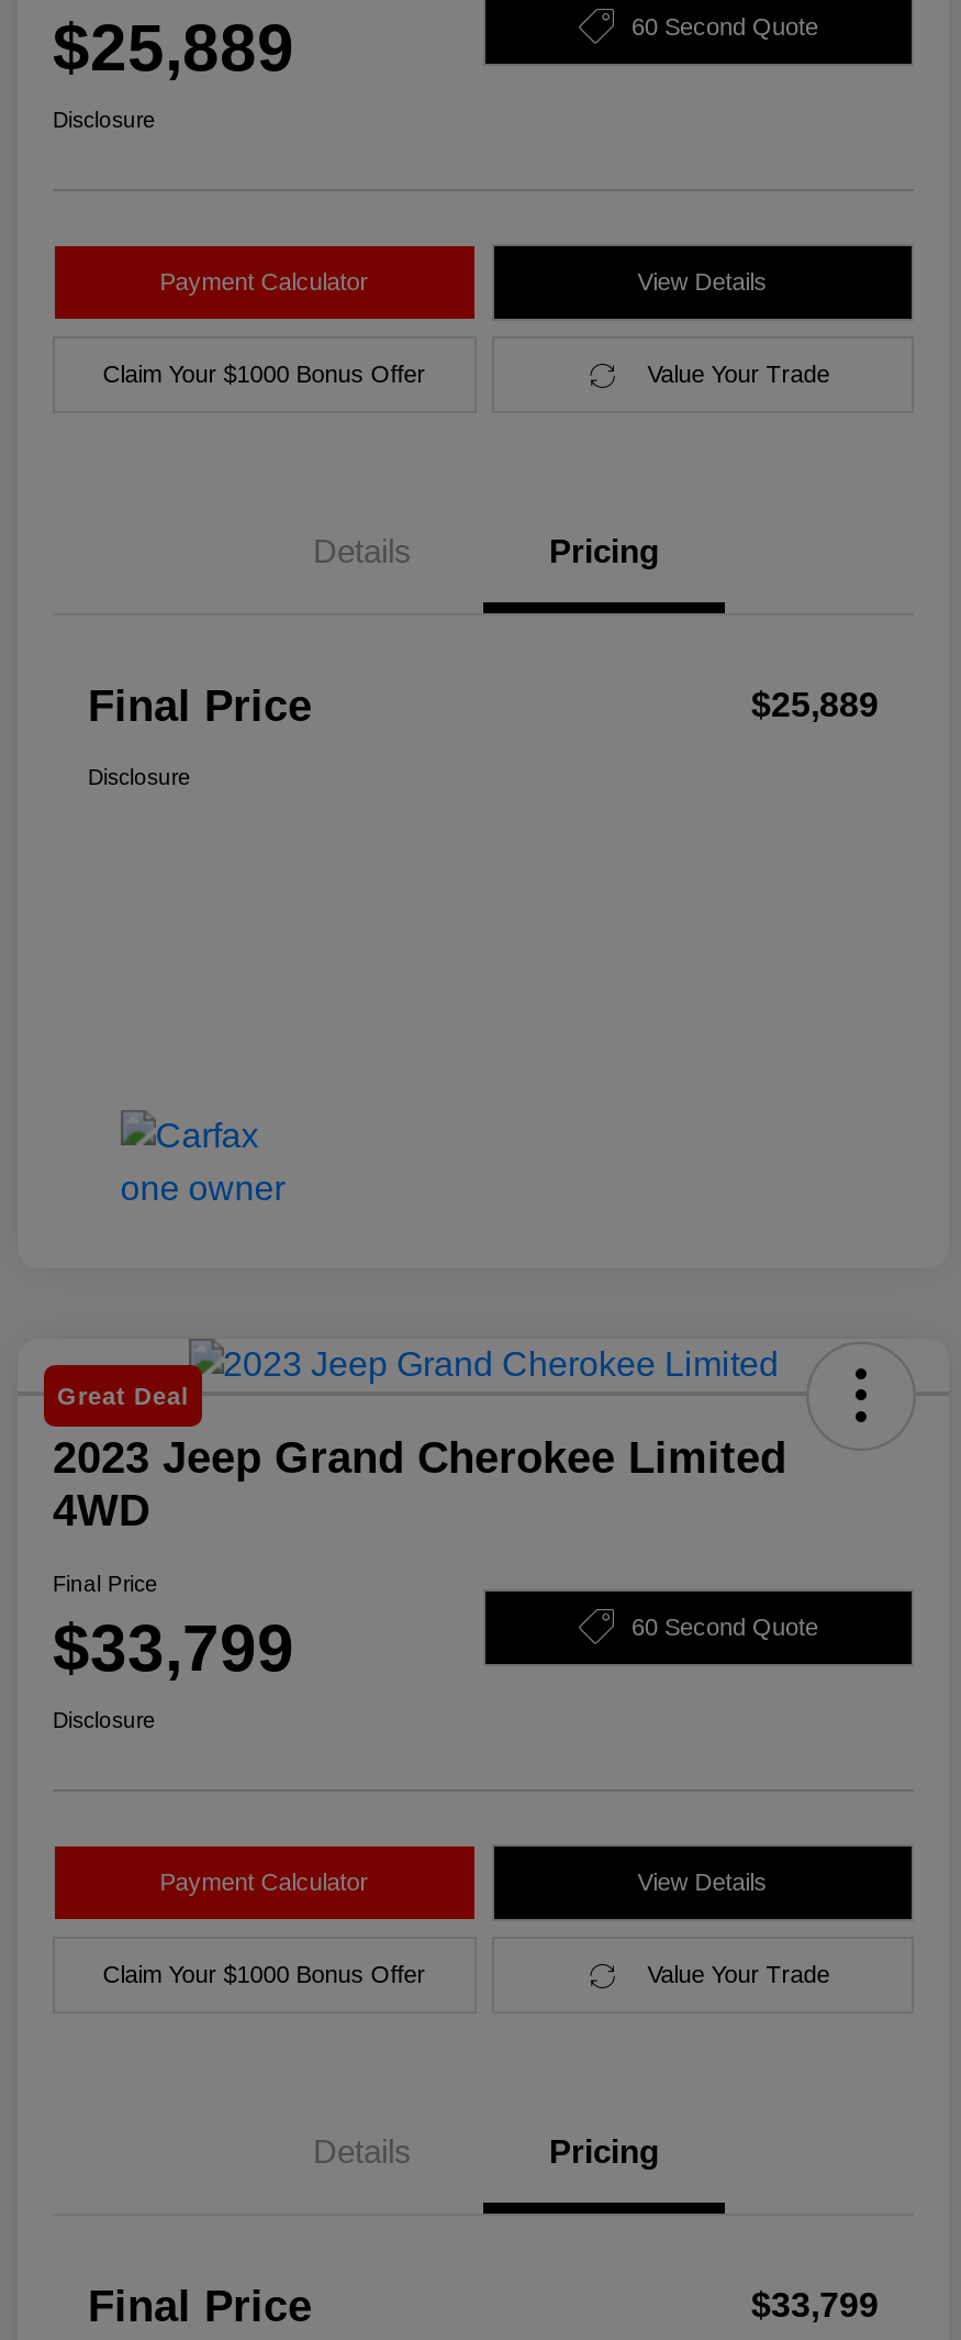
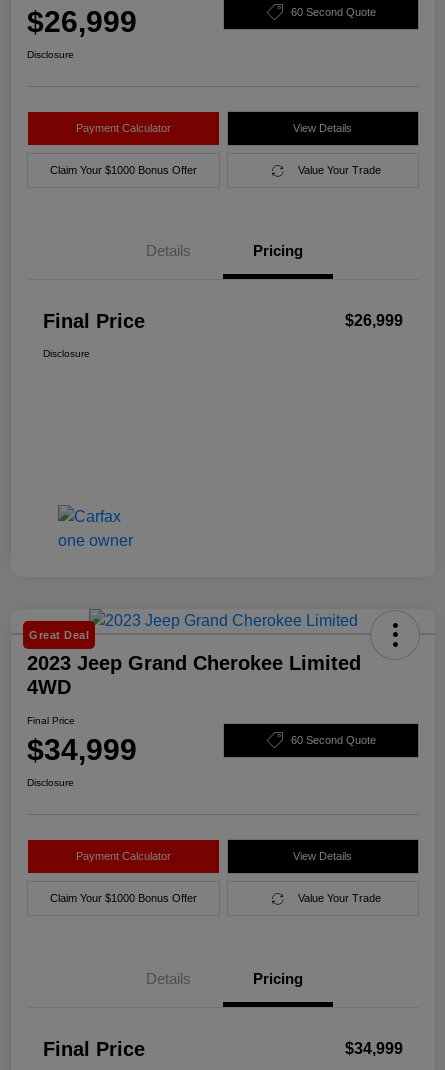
[53,11,294,84] $25,889 -> [27,5,137,38] $26,999
[751,686,879,724] $25,889 -> [345,312,403,329] $26,999
[53,1612,294,1684] $33,799 -> [27,733,137,766] $34,999
[751,2287,879,2324] $33,799 -> [345,1040,403,1057] $34,999

